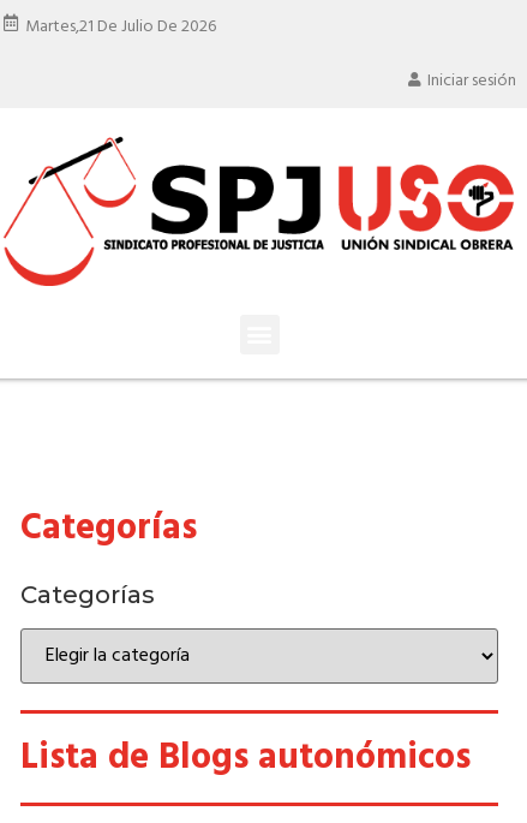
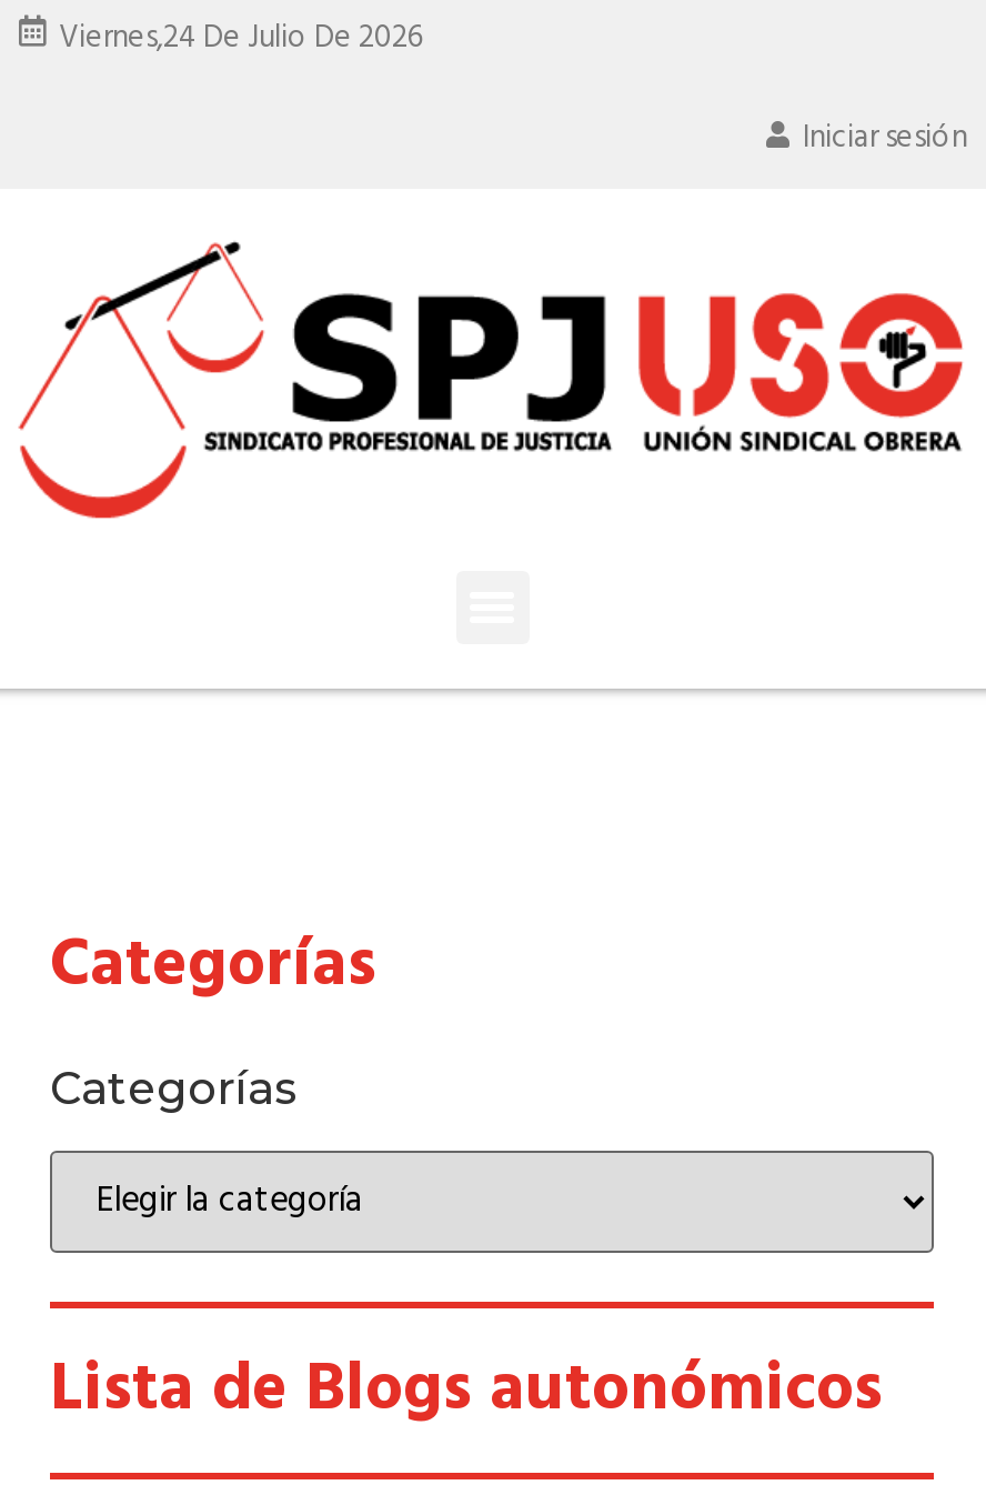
[25,13,216,40] Martes,21 De Julio De 2026 -> [59,12,423,63] Viernes,24 De Julio De 2026

